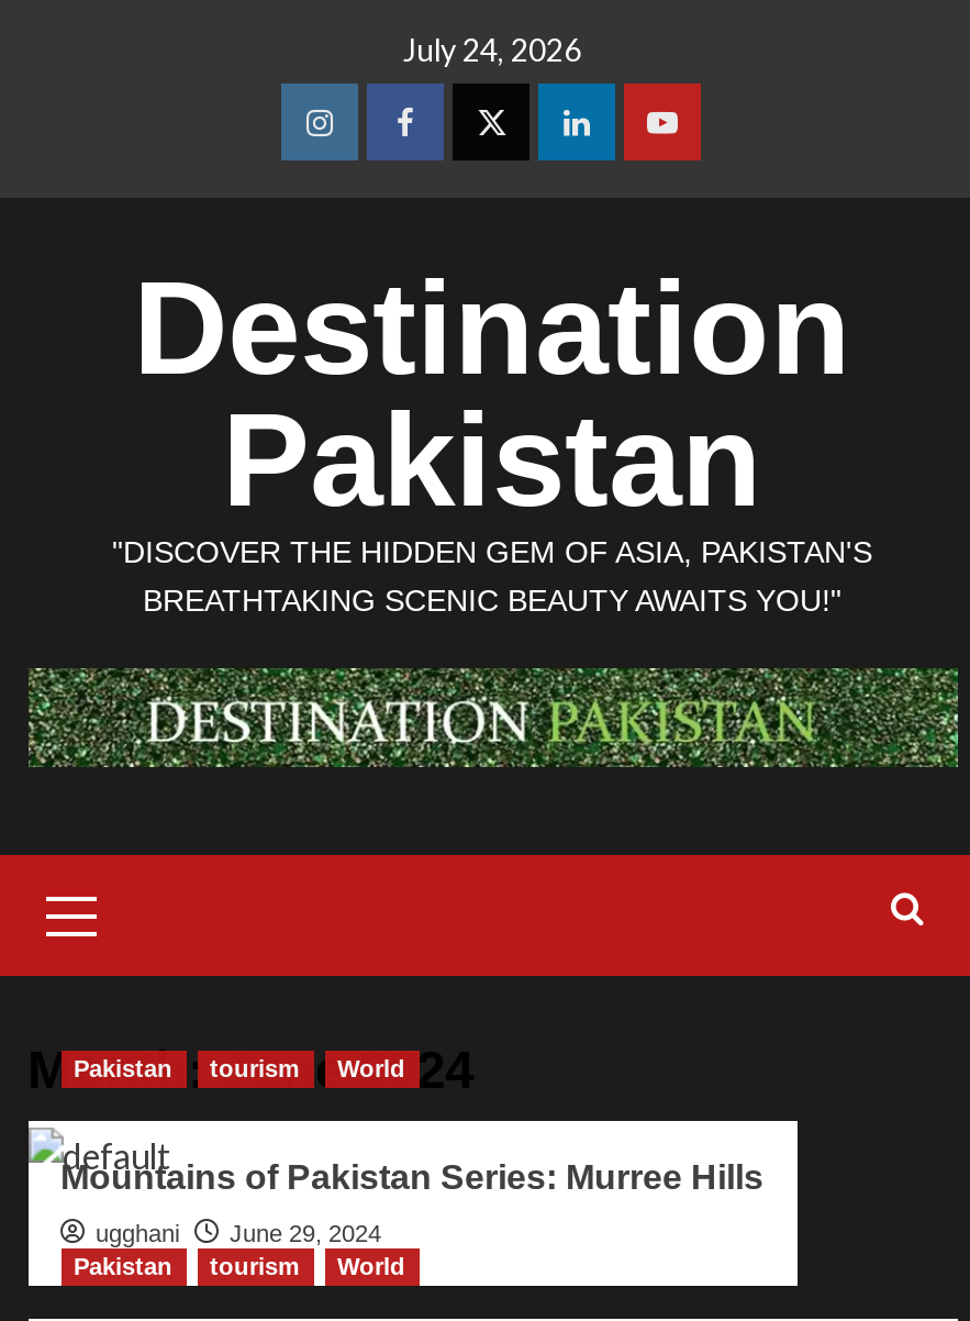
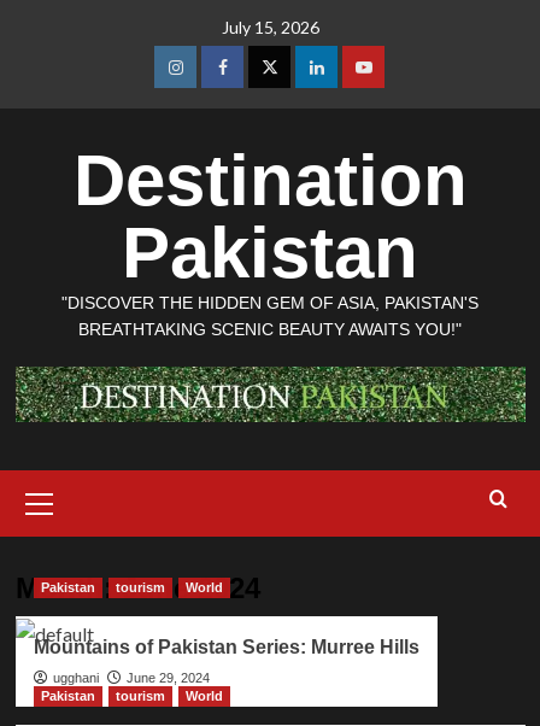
[403,31,581,68] July 24, 2026 -> [221,17,319,37] July 15, 2026

